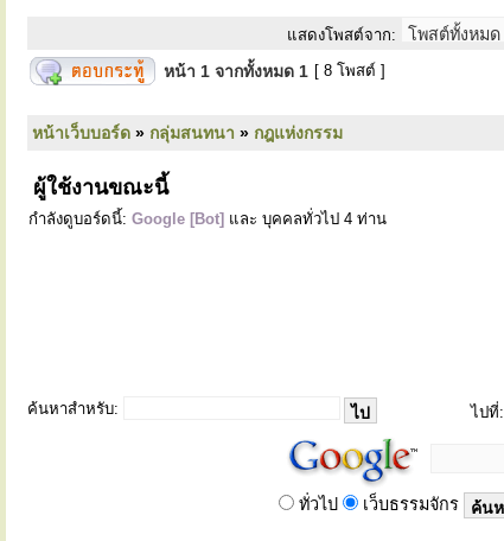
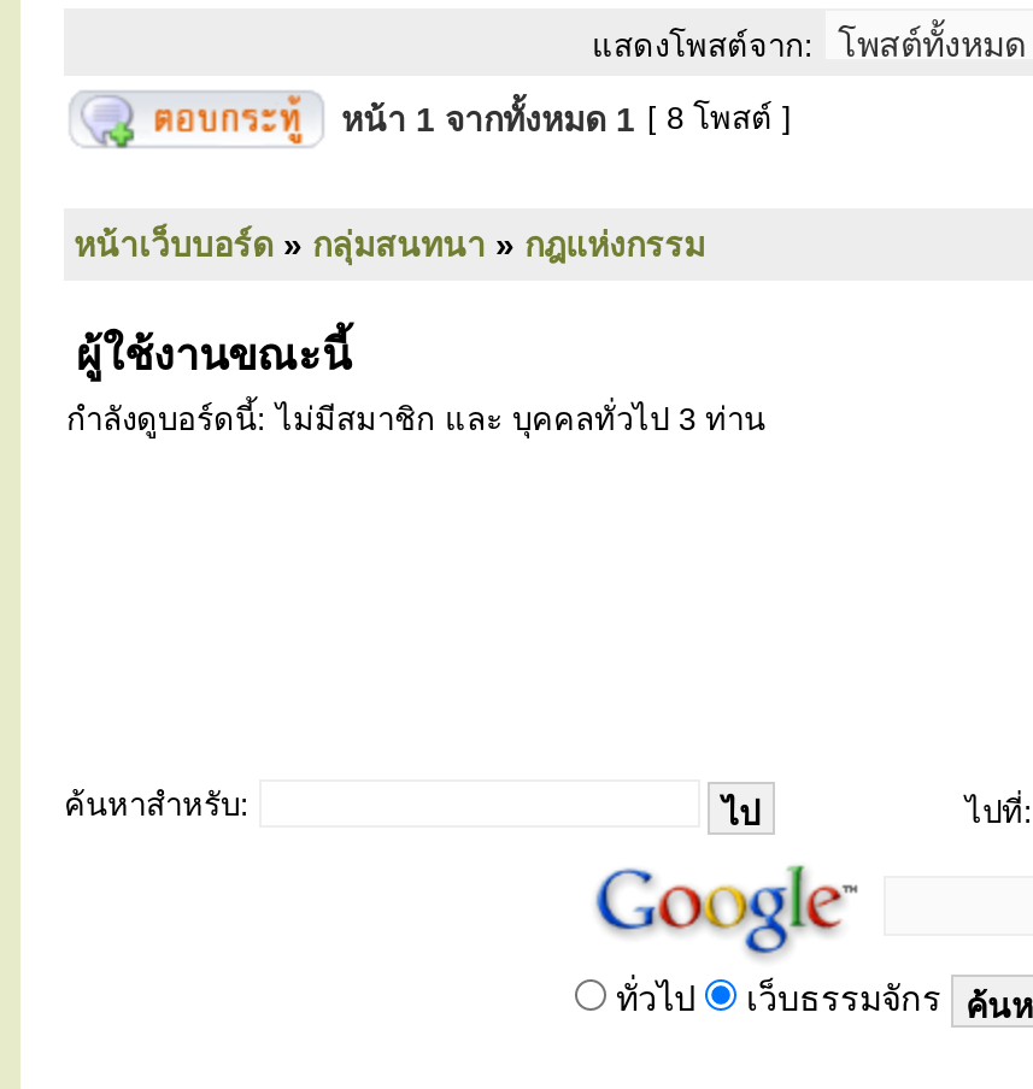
[28,210,387,228] กำลังดูบอร์ดนี้: Google [Bot]และ บุคคลทั่วไป 4 ท่าน -> [66,401,765,437] กำลังดูบอร์ดนี้: ไม่มีสมาชิก และ บุคคลทั่วไป 3 ท่าน

